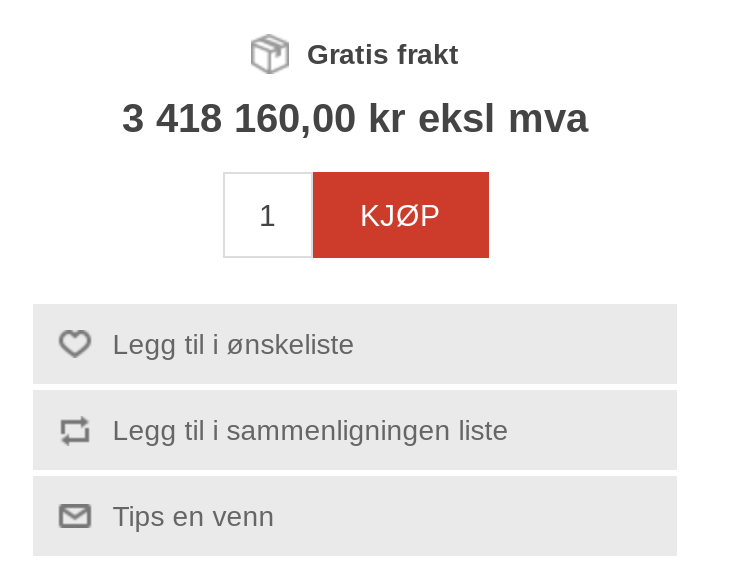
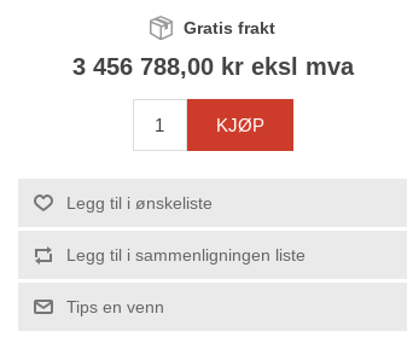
[122,96,588,140] 3 418 160,00 kr eksl mva -> [72,53,353,80] 3 456 788,00 kr eksl mva

